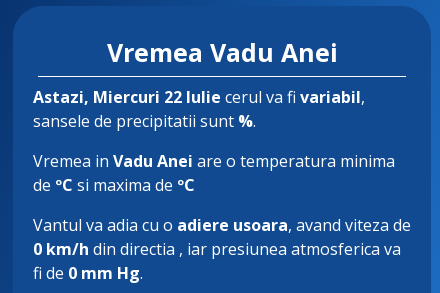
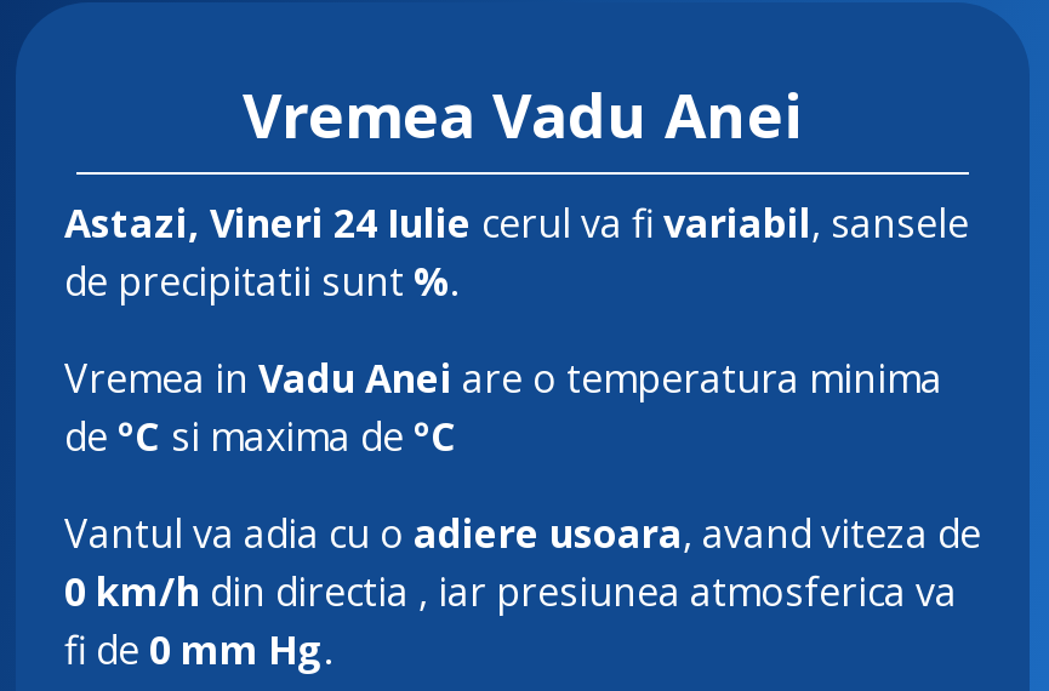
[33,86,365,132] Astazi, Miercuri 22 Iulie cerul va fi variabil, | sansele de precipitatii sunt%. -> [64,196,969,308] Astazi, Vineri 24 Iulie cerul va fi variabil, sansele | de precipitatii sunt%.

